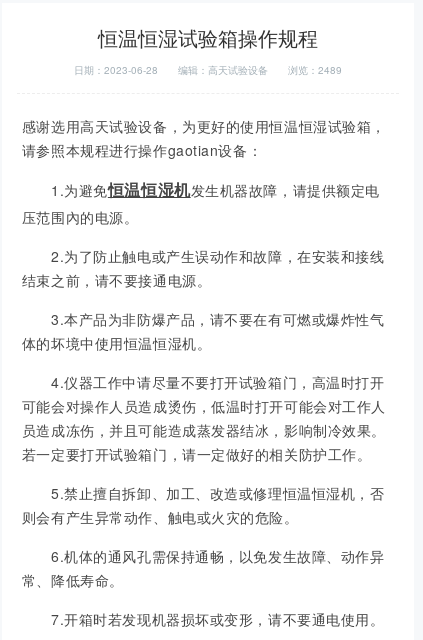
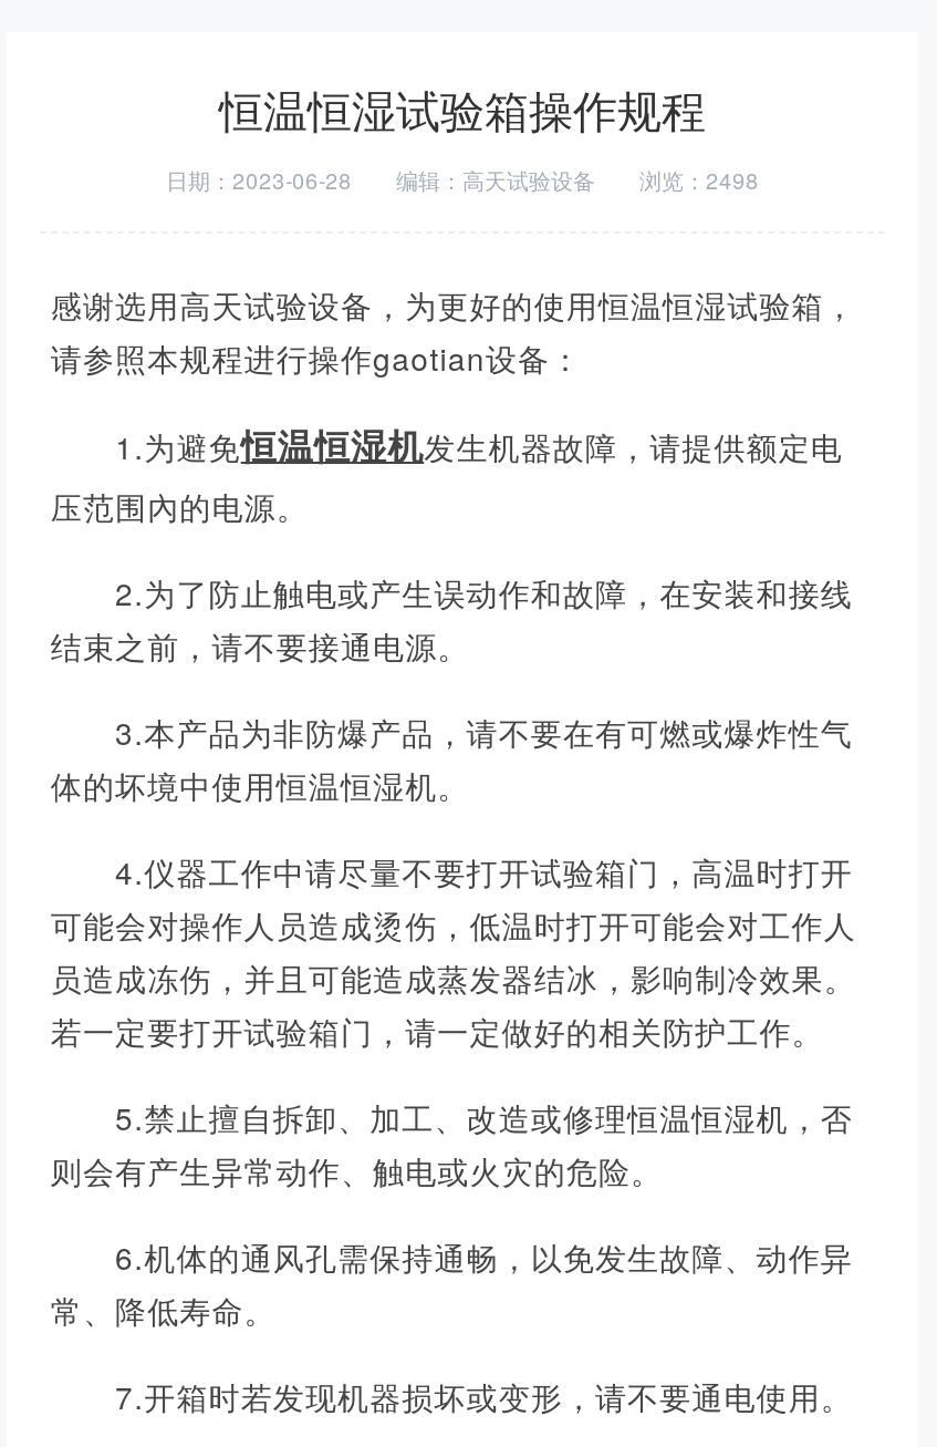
[74,63,342,77] 日期：2023-06-28 编辑：高天试验设备 浏览：2489 -> [166,165,759,196] 日期：2023-06-28 编辑：高天试验设备 浏览：2498

